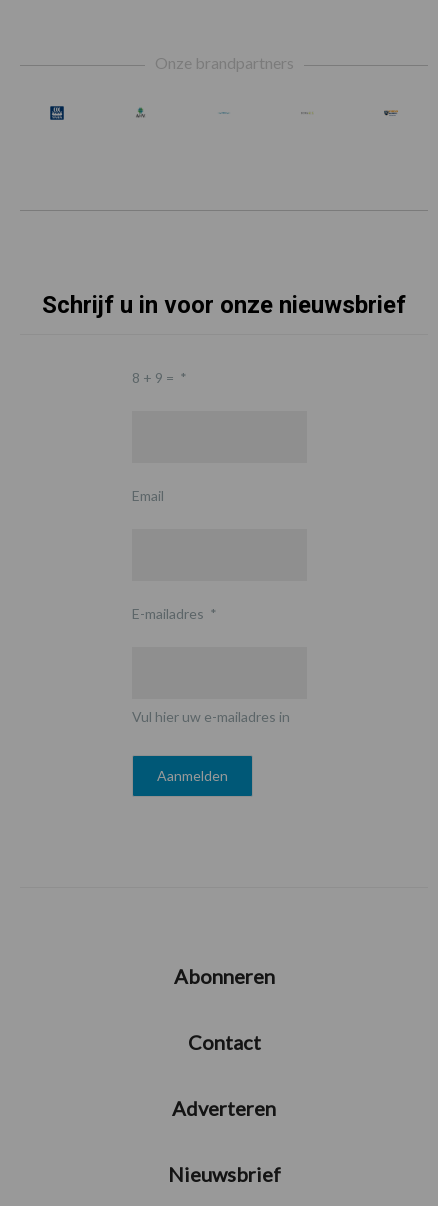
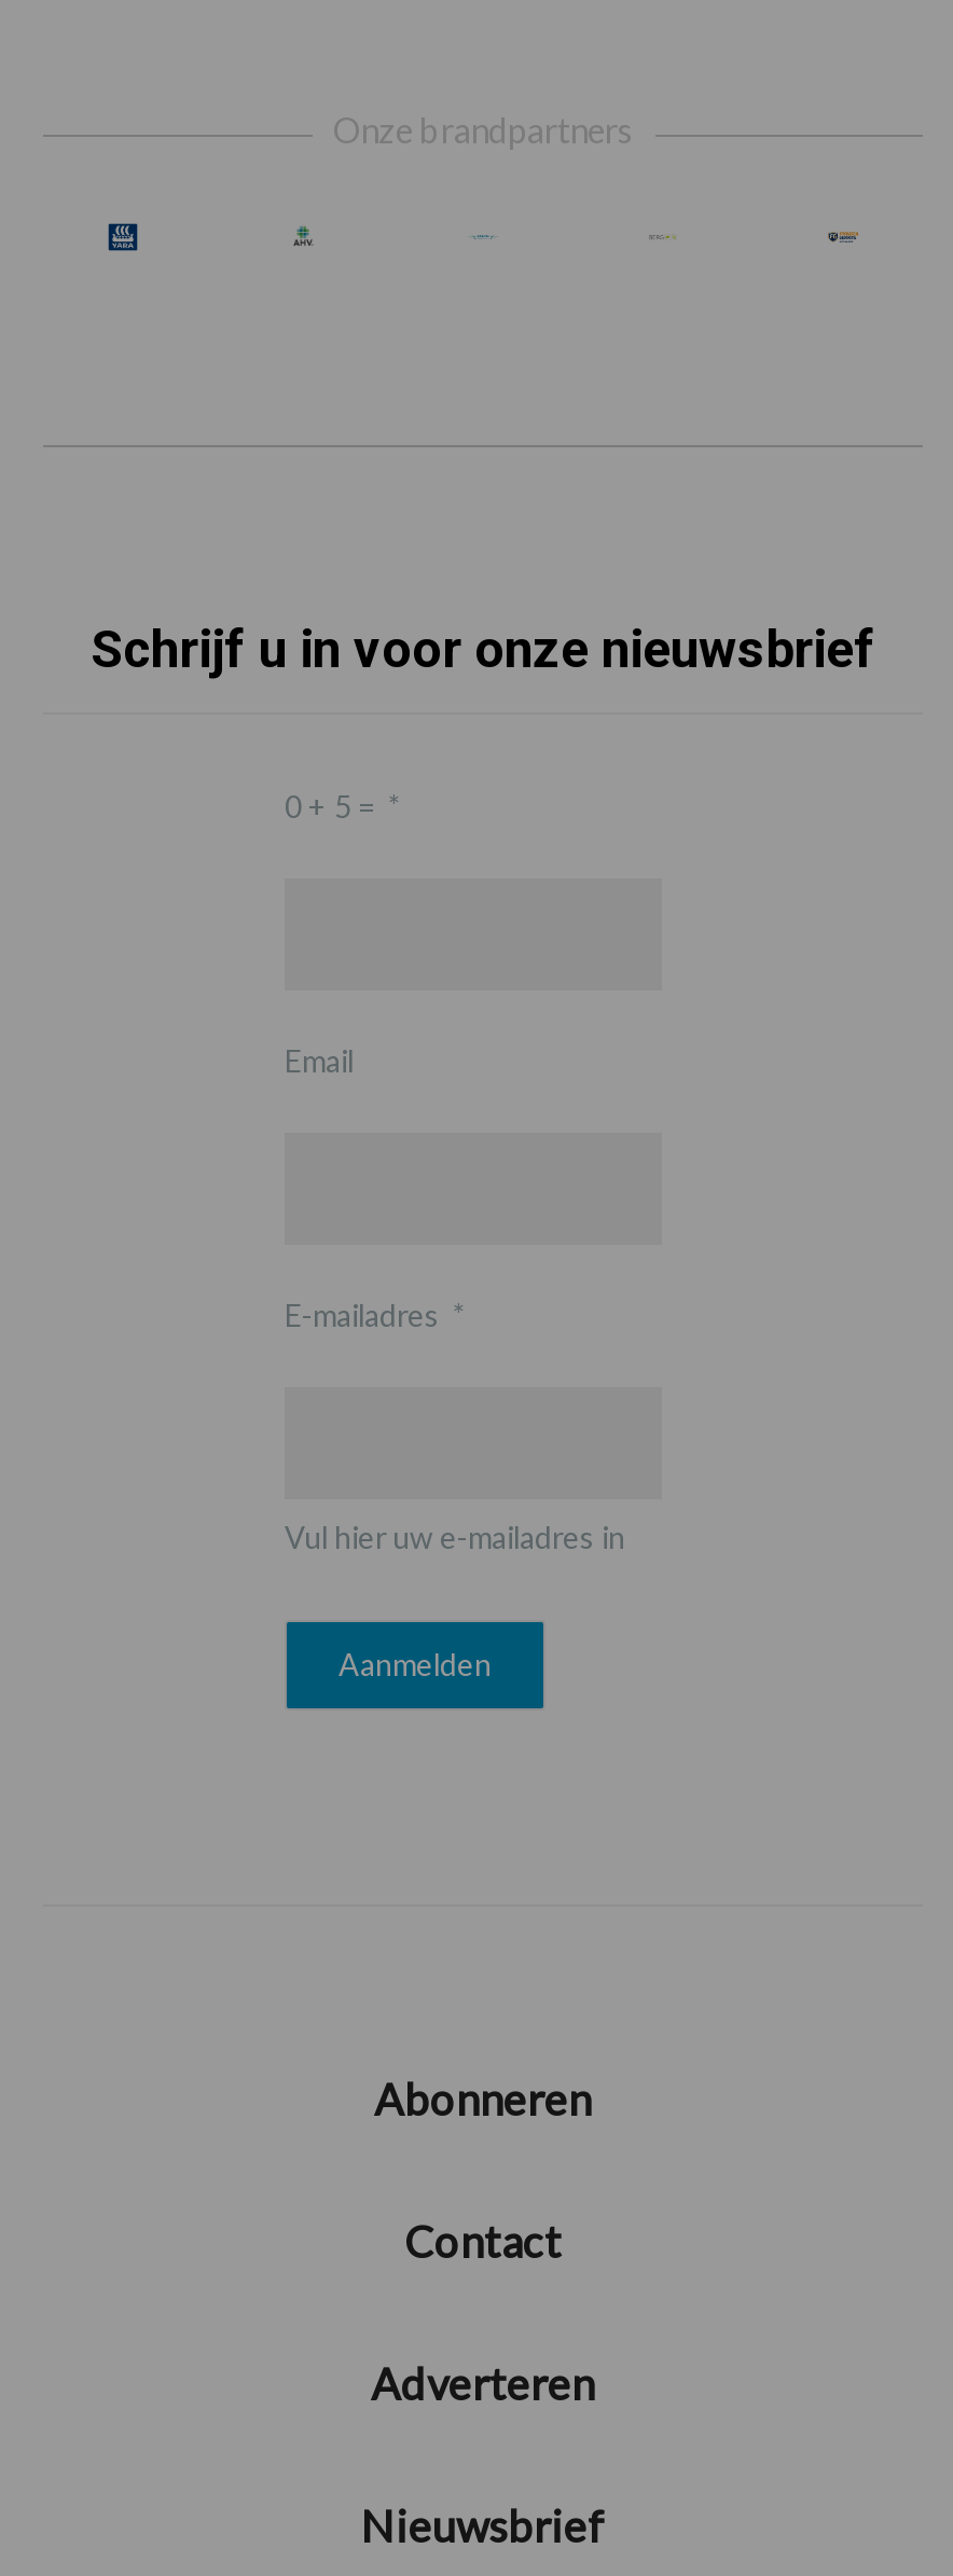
[132,369,187,386] 8 + 9 = * -> [285,789,403,825] 0 + 5 = *

